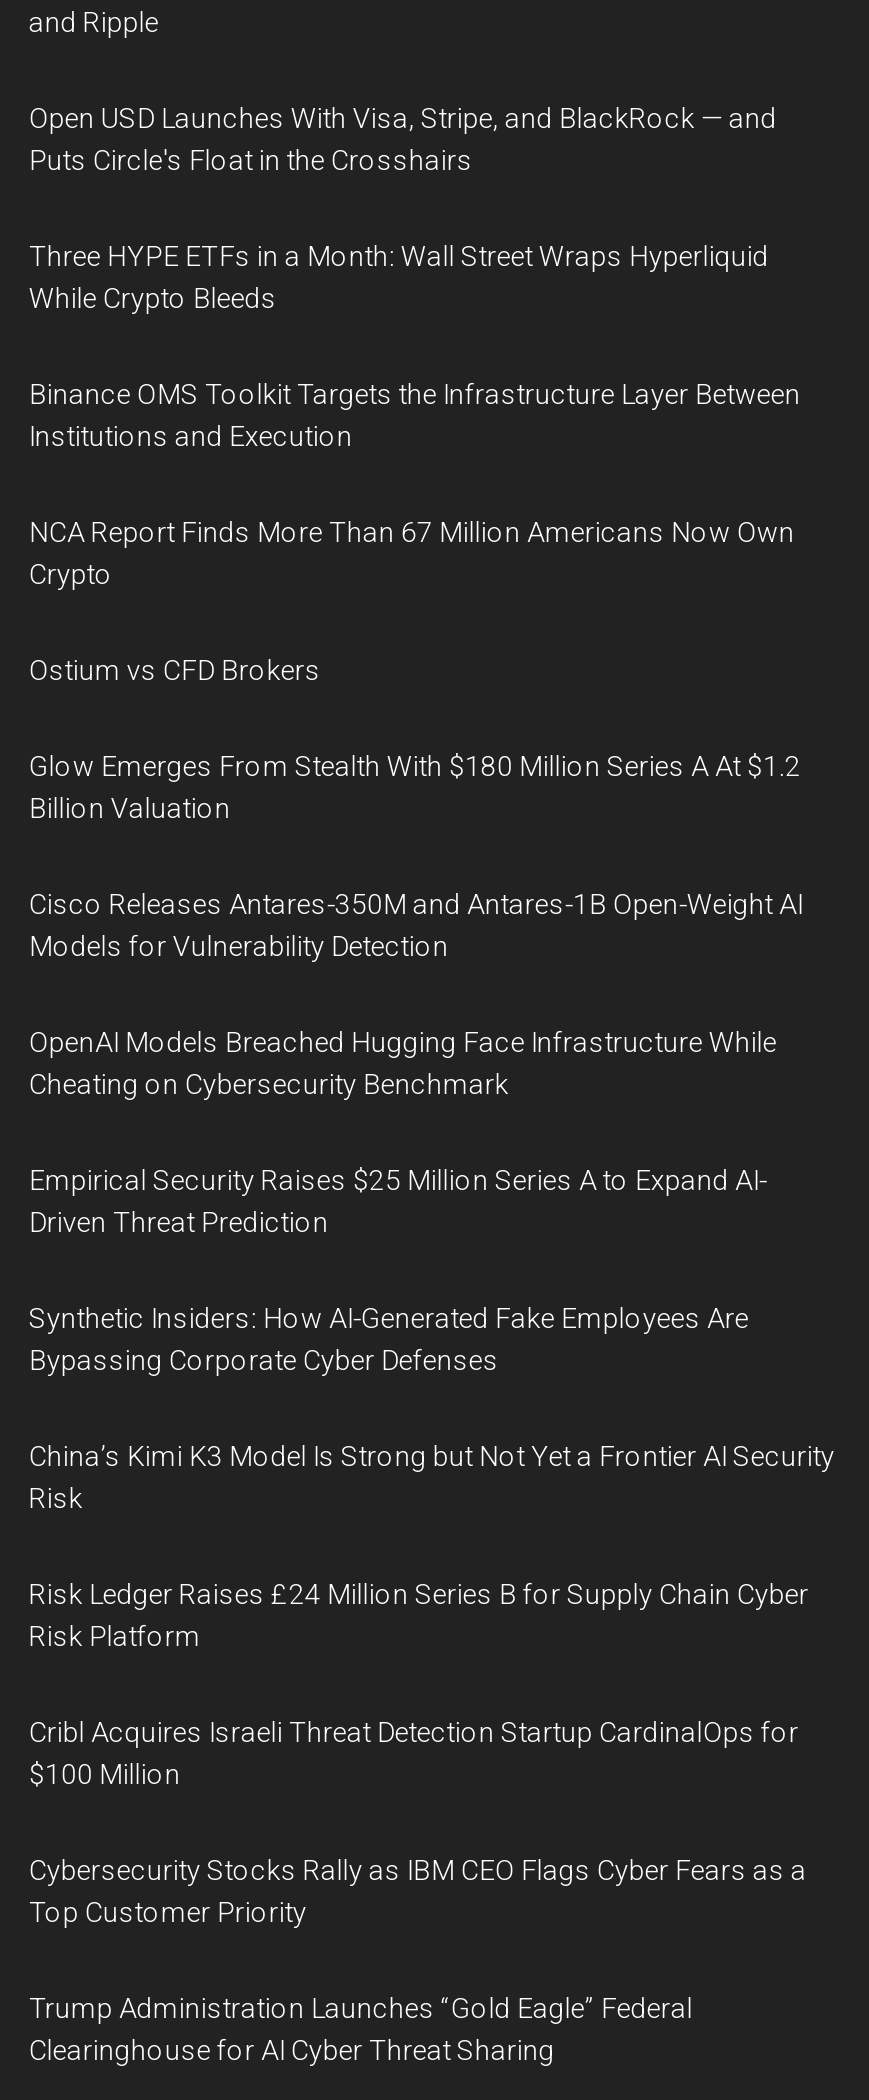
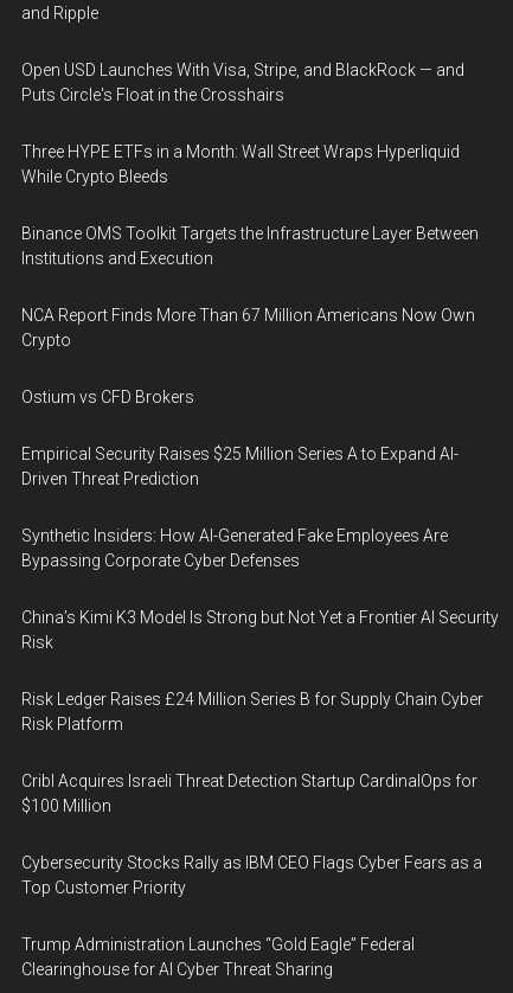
[29,750,803,1100] Glow Emerges From Stealth With $180 Million Series A At $1.2 | Billion Valuation | Cisco Releases Antares-350M and Antares-1B Open-Weight AI | Models for Vulnerability Detection | OpenAI Models Breached Hugging Face Infrastructure While | Cheating on Cybersecurity Benchmark -> none

